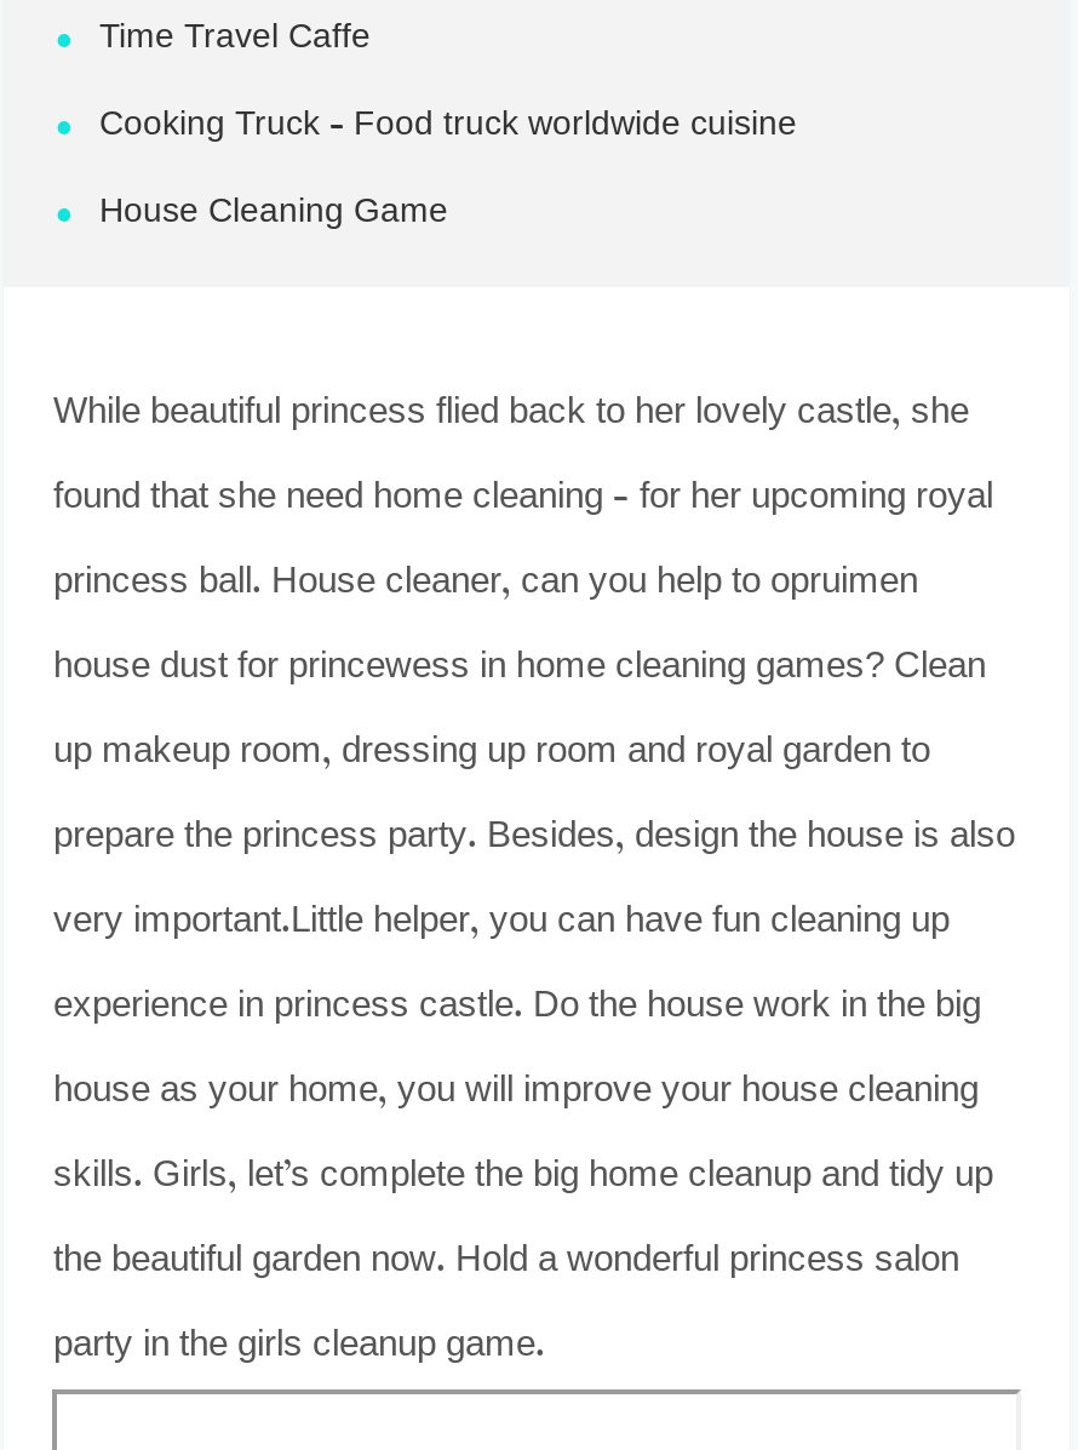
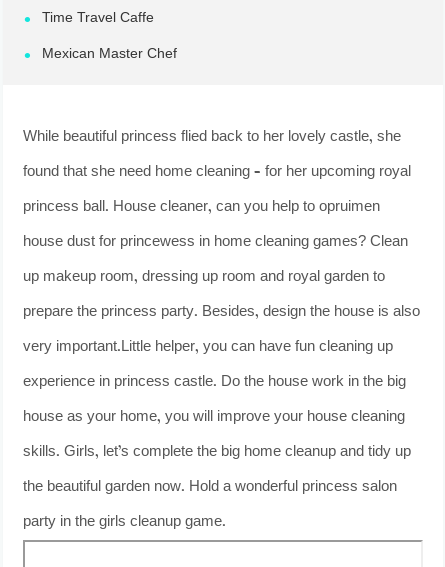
[99,98,797,241] Cooking Truck – Food truck worldwide cuisine | House Cleaning Game -> [42,43,177,66] Mexican Master Chef

